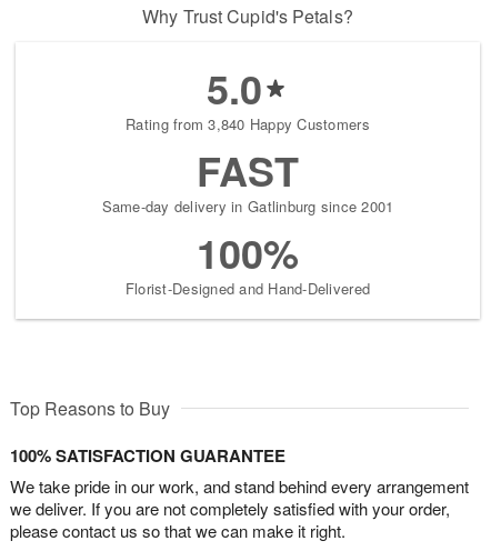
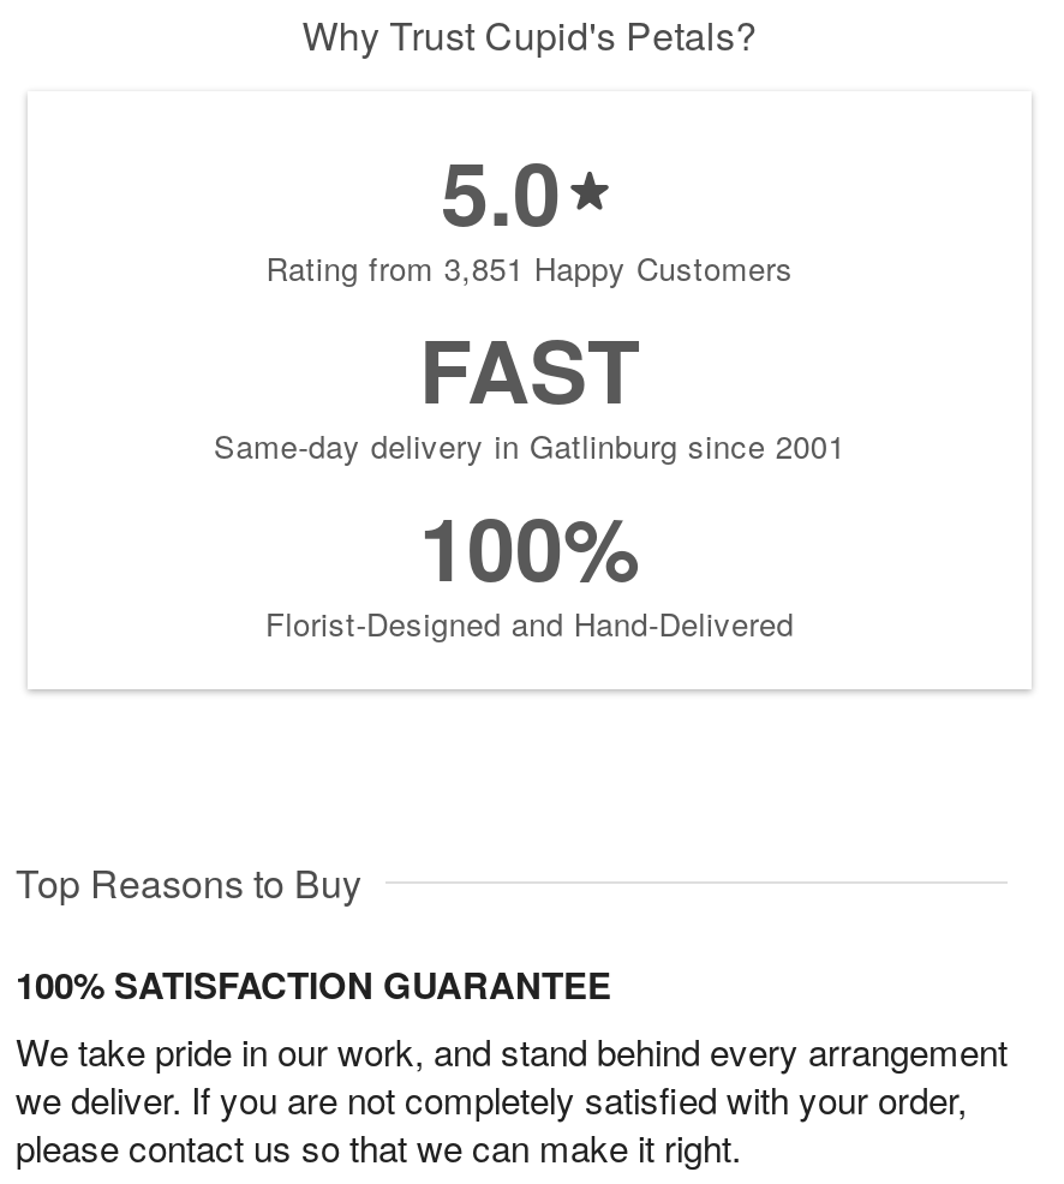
[126,114,370,135] Rating from 3,840 Happy Customers -> [266,246,793,292] Rating from 3,851 Happy Customers

